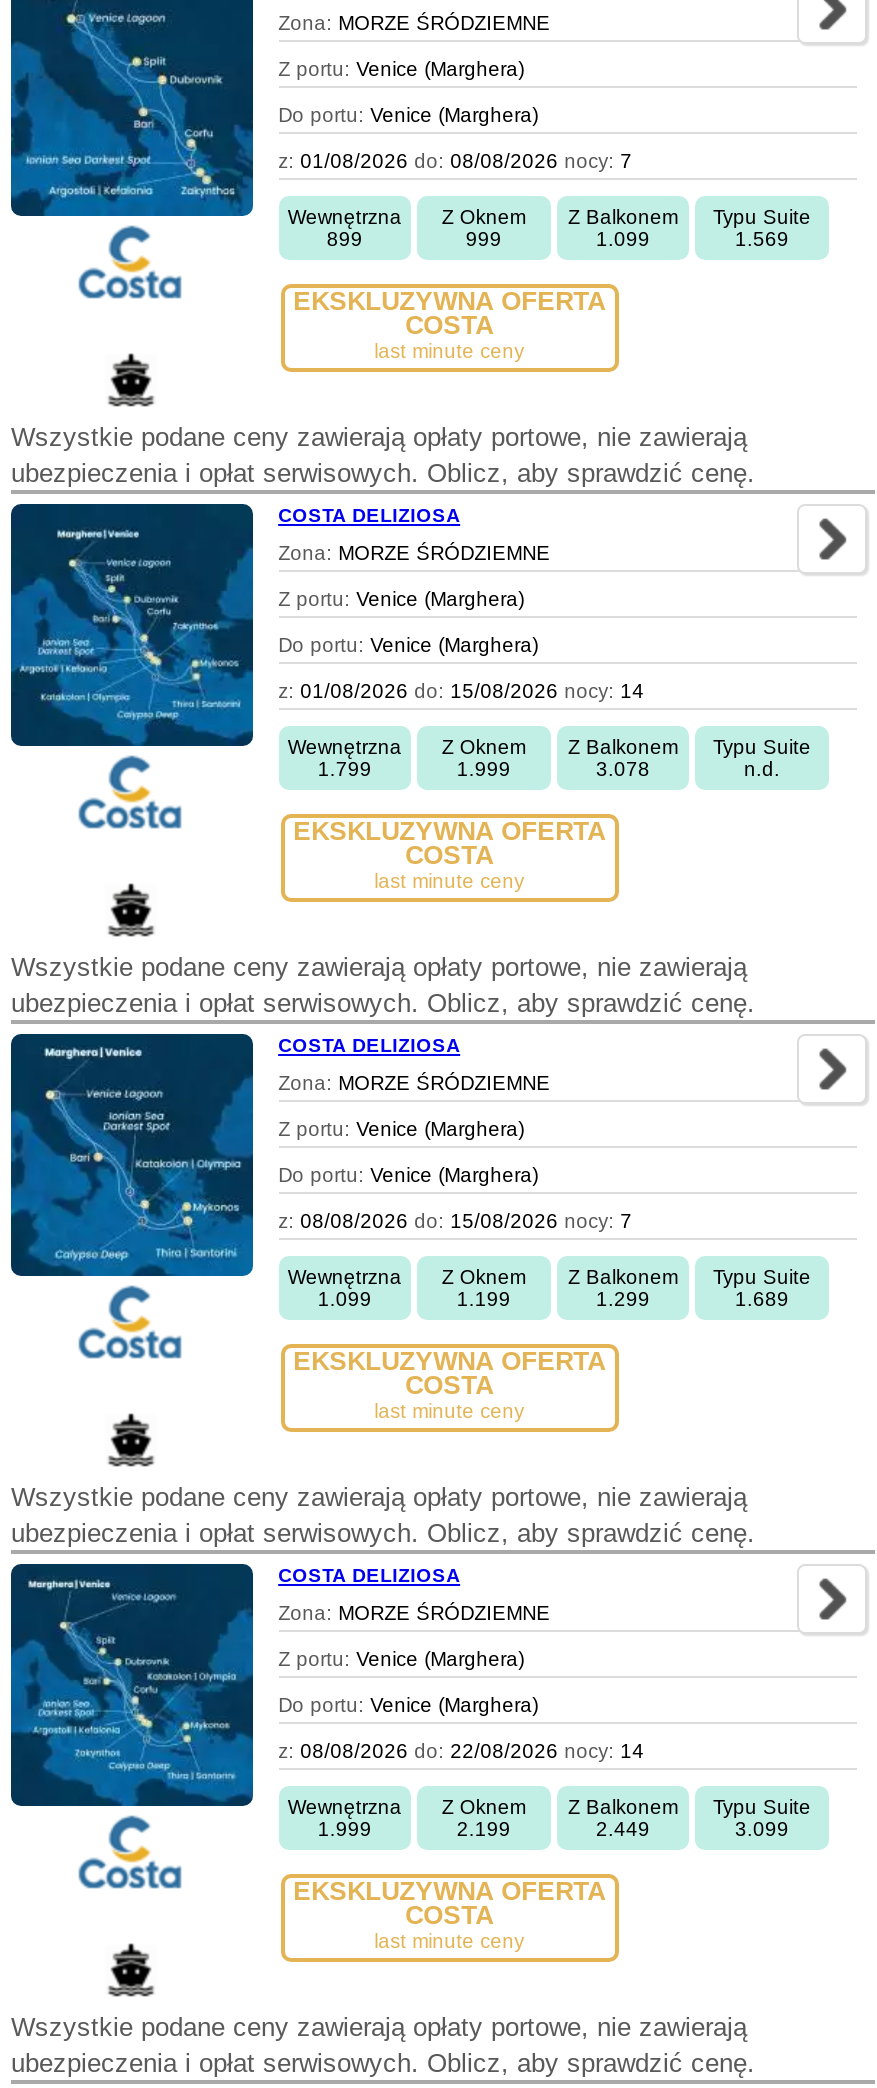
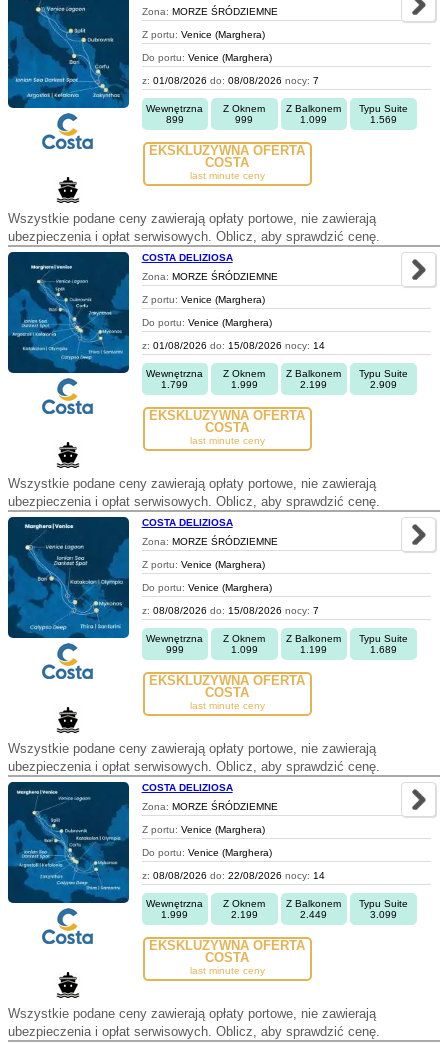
[596,758,650,780] 3.078 -> [300,379,327,390] 2.199
[744,758,780,780] n.d. -> [370,379,397,390] 2.909
[318,1288,372,1310] 1.099 -> [166,644,184,655] 999
[457,1288,511,1310] 1.199 -> [231,644,258,655] 1.099
[596,1288,650,1310] 1.299 -> [300,644,327,655] 1.199

